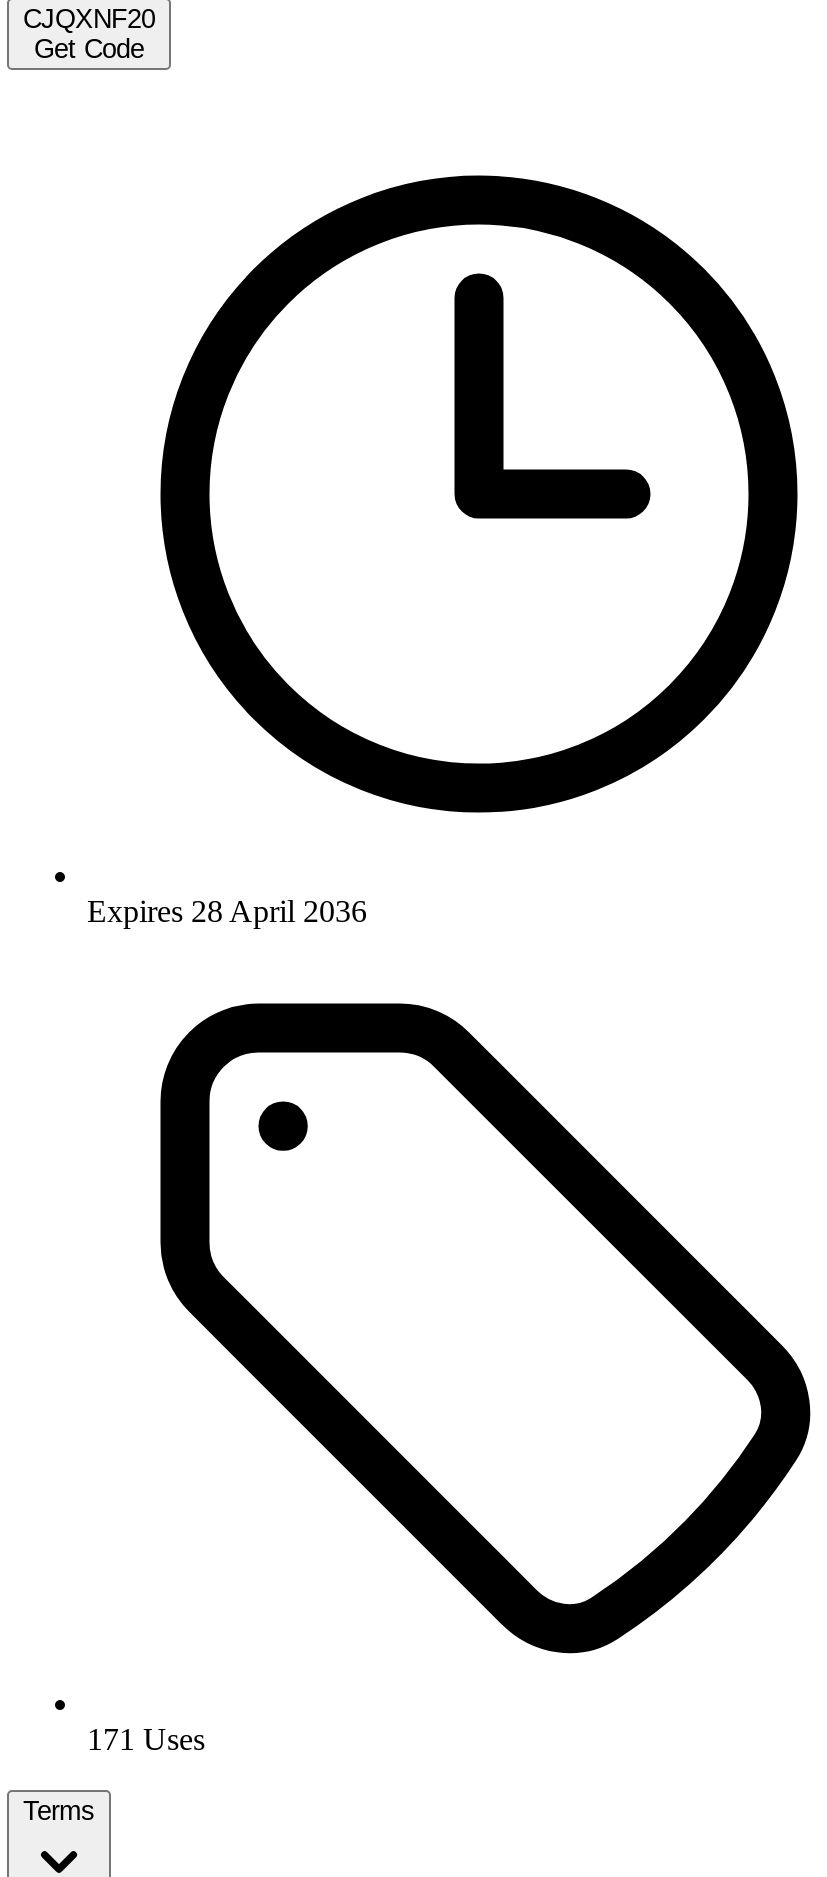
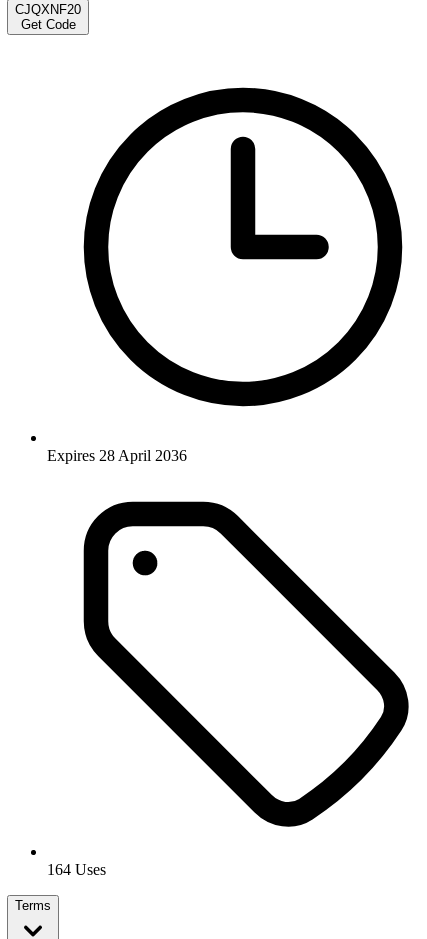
[87,1722,205,1756] 171 Uses -> [47,861,106,878] 164 Uses

